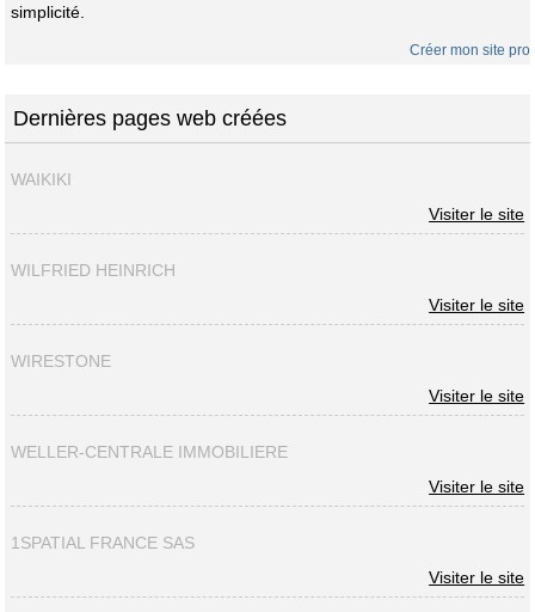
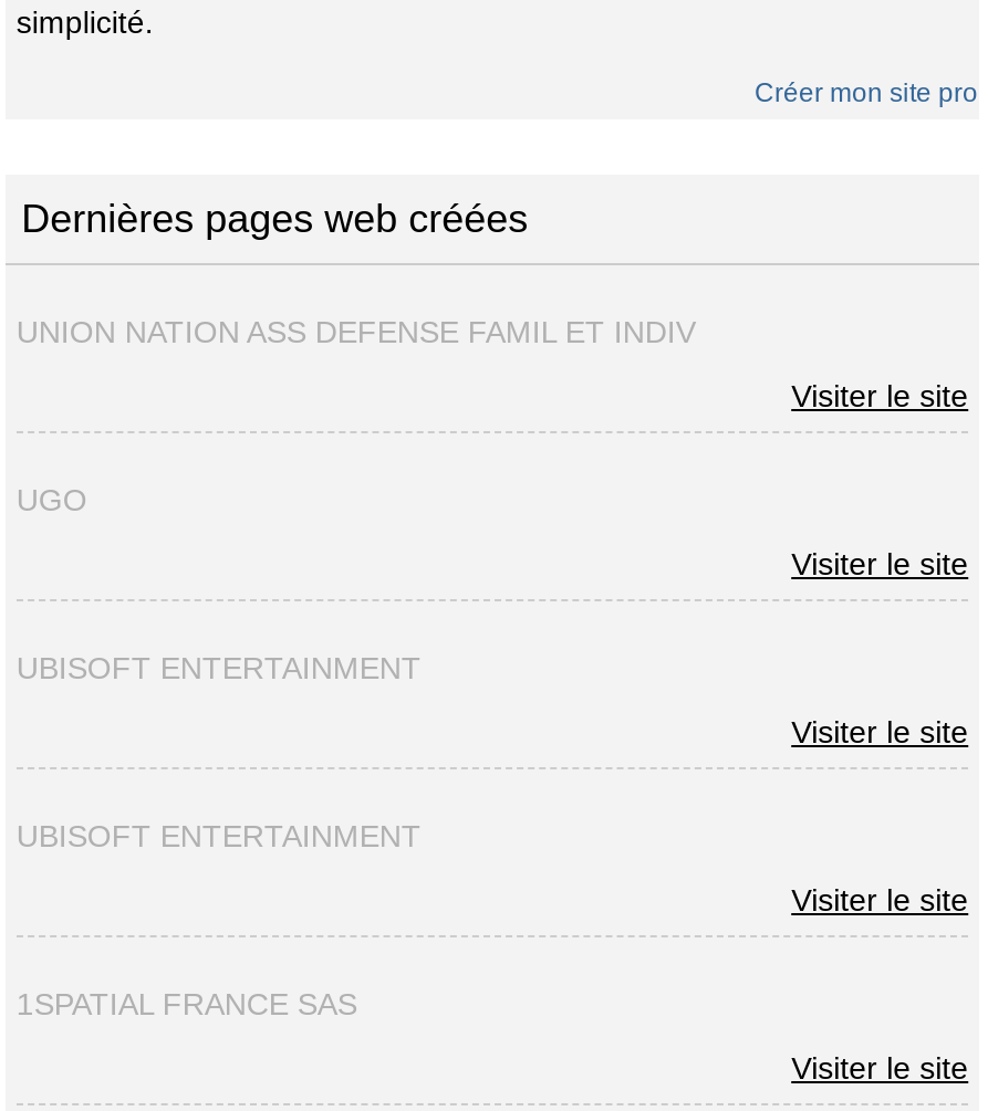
[11,170,72,189] WAIKIKI -> [16,314,696,350] UNION NATION ASS DEFENSE FAMIL ET INDIV
[11,261,175,280] WILFRIED HEINRICH -> [16,482,87,518] UGO
[11,352,111,371] WIRESTONE -> [16,650,421,686] UBISOFT ENTERTAINMENT
[11,443,288,462] WELLER-CENTRALE IMMOBILIERE -> [16,818,421,854] UBISOFT ENTERTAINMENT

